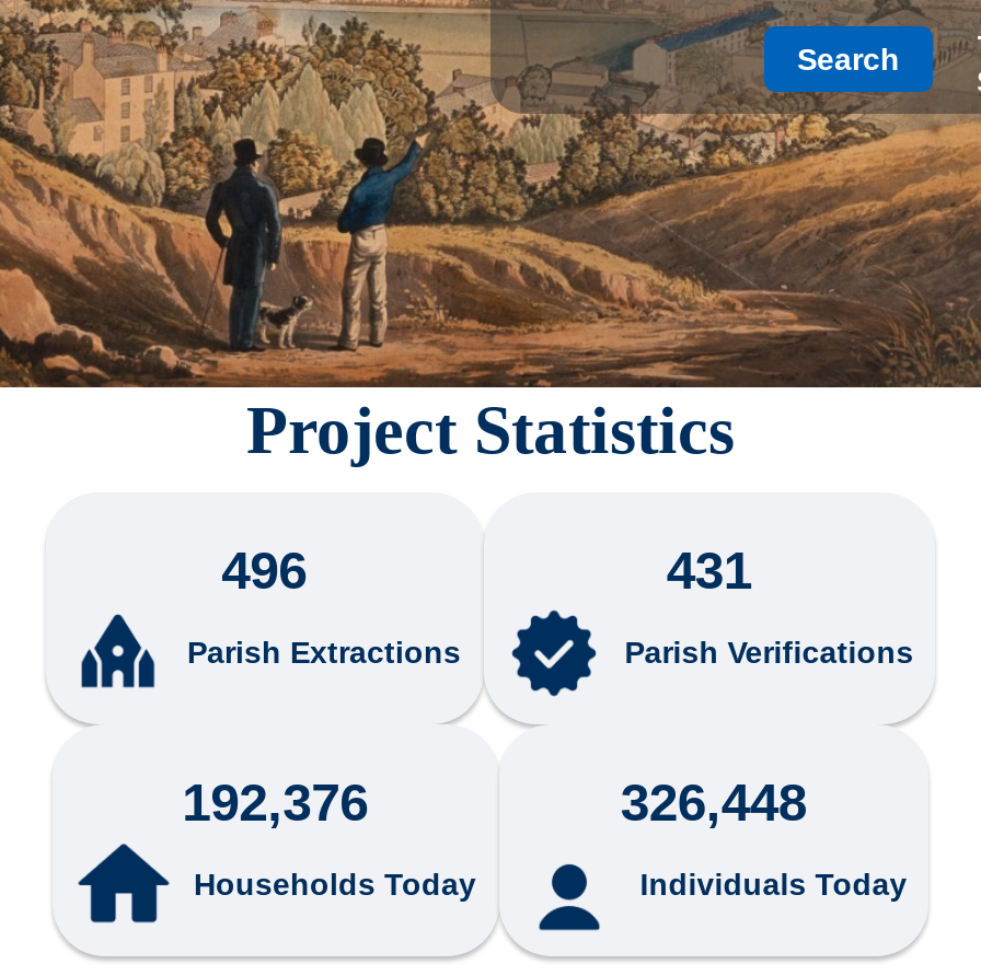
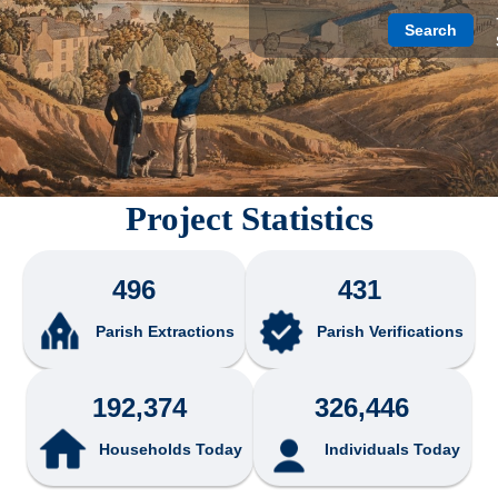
[182,772,368,831] 192,376 -> [92,392,187,422] 192,374
[621,772,807,831] 326,448 -> [315,392,410,422] 326,446

